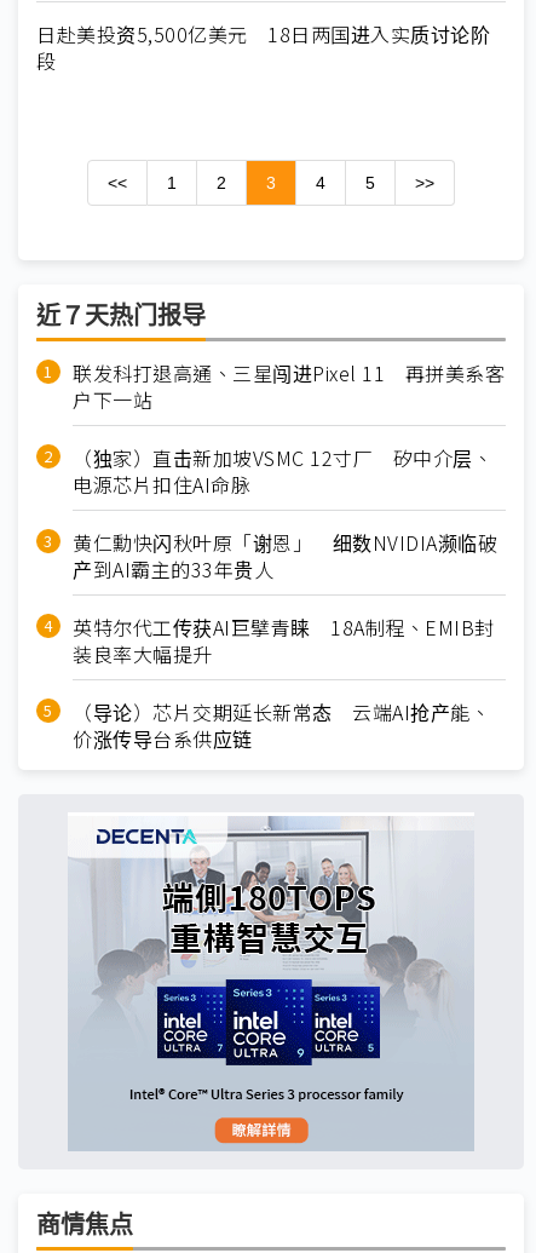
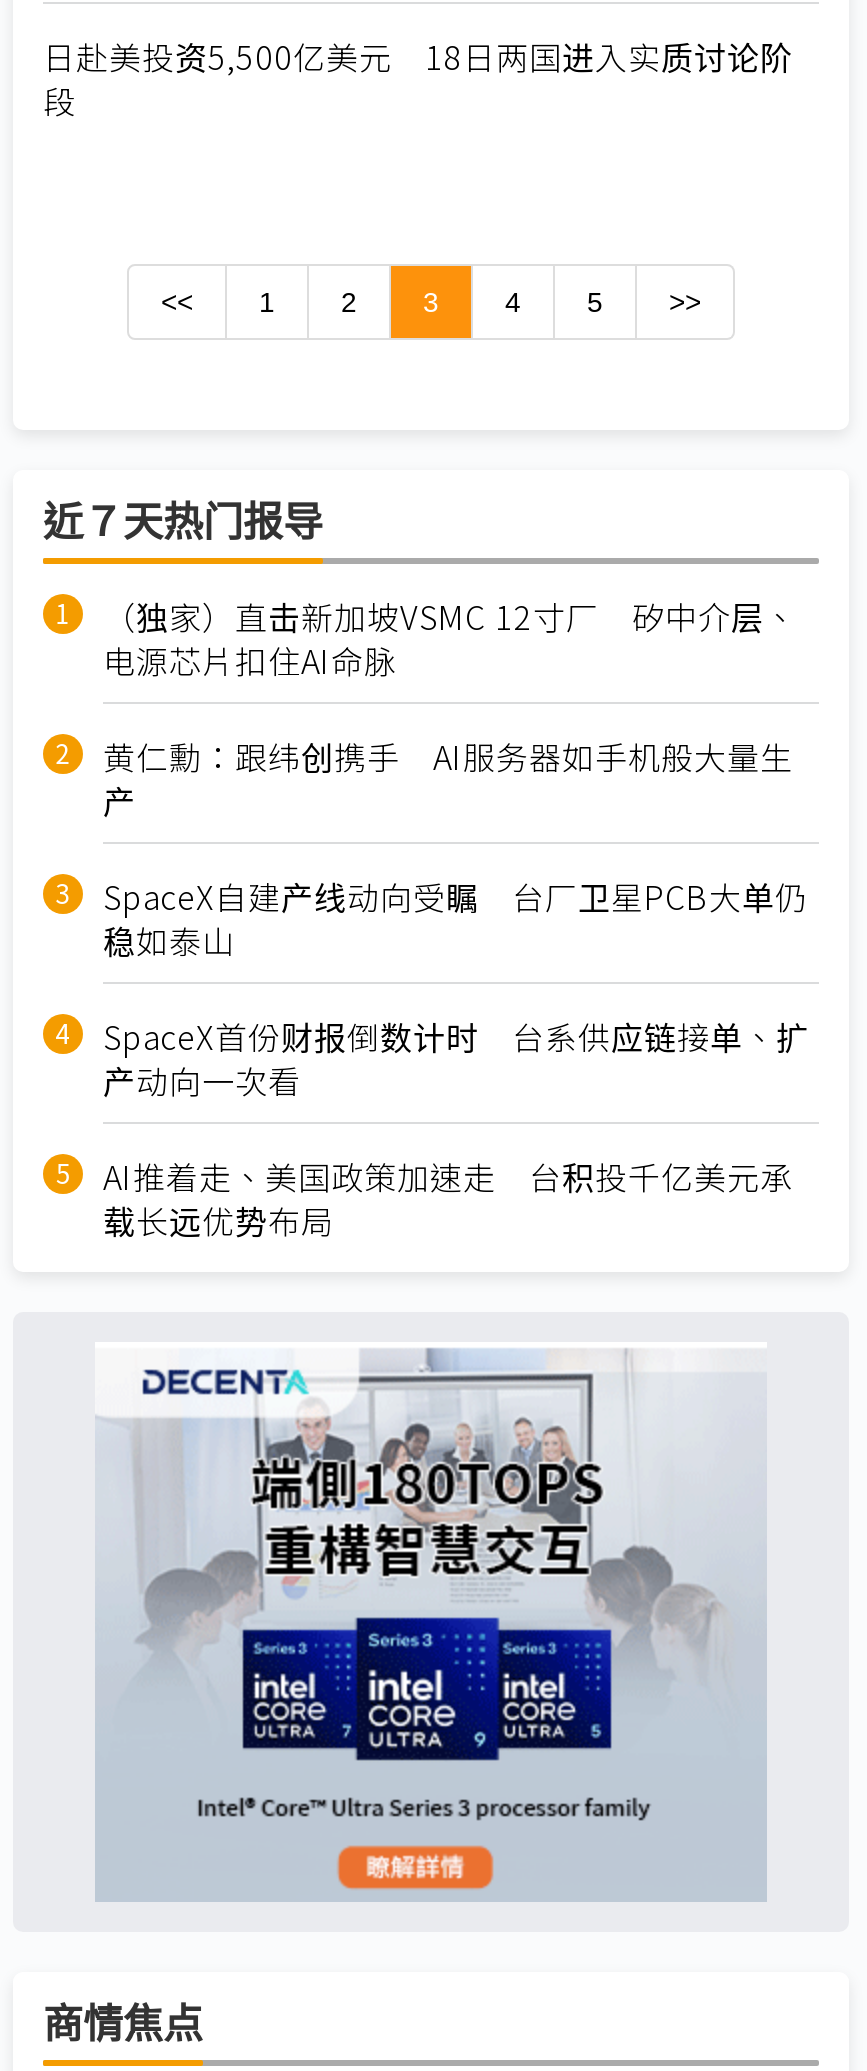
[73,358,505,414] 联发科打退高通、三星闯进Pixel 11 再拼美系客 | 户下一站 -> none
moved [73,443,492,499] -> [103,592,797,684]: （独家）直击新加坡VSMC 12寸厂 矽中介层、 | 电源芯片扣住AI命脉
[73,528,497,753] 黄仁勳快闪秋叶原「谢恩」 细数NVIDIA濒临破 | 产到AI霸主的33年贵人 | 英特尔代工传获AI巨擘青睐 18A制程、EMIB封 | 装良率大幅提升 | （导论）芯片交期延长新常态 云端AI抢产能、 | 价涨传导台系供应链 -> [103,732,809,1244] 黄仁勳：跟纬创携手 AI服务器如手机般大量生 | 产 | SpaceX自建产线动向受瞩 台厂卫星PCB大单仍 | 稳如泰山 | SpaceX首份财报倒数计时 台系供应链接单、扩 | 产动向一次看 | AI推着走、美国政策加速走 台积投千亿美元承 | 载长远优势布局

